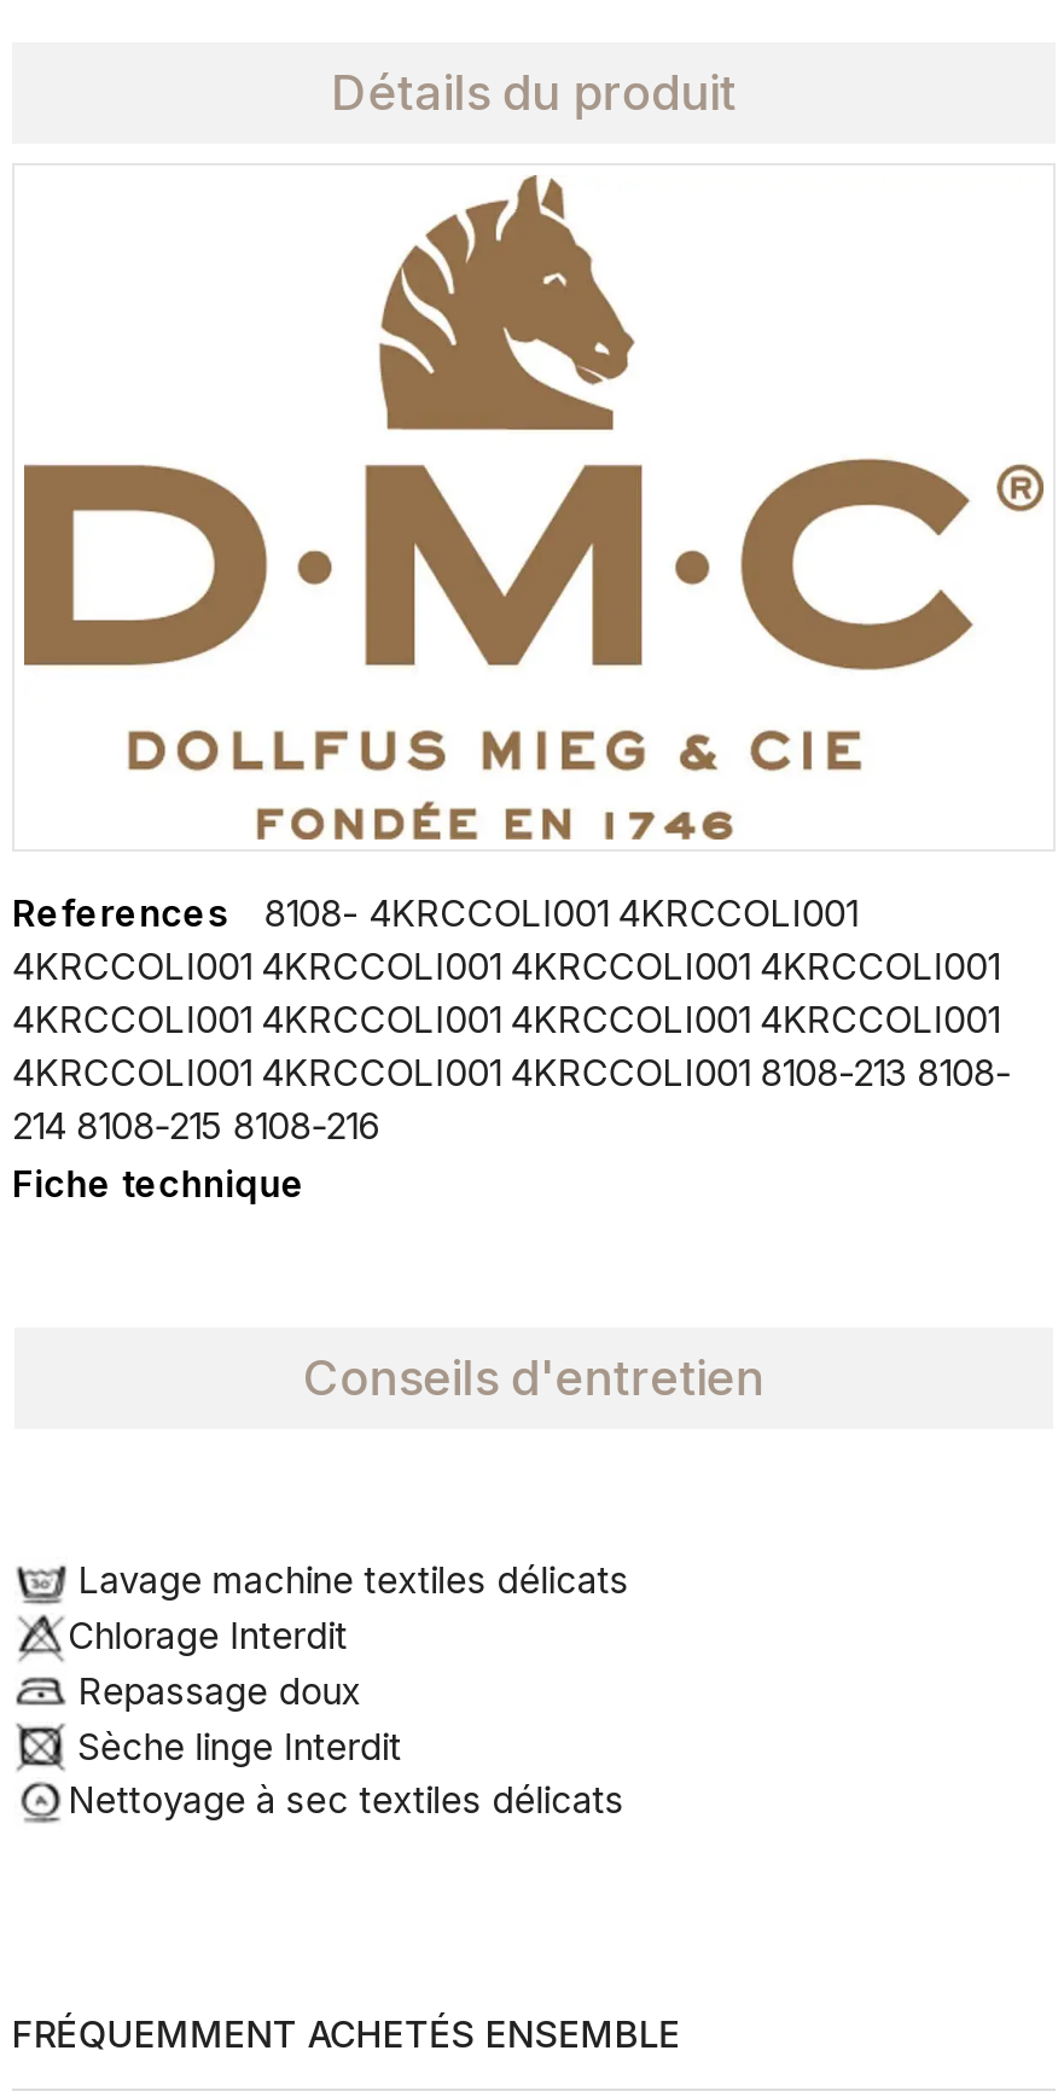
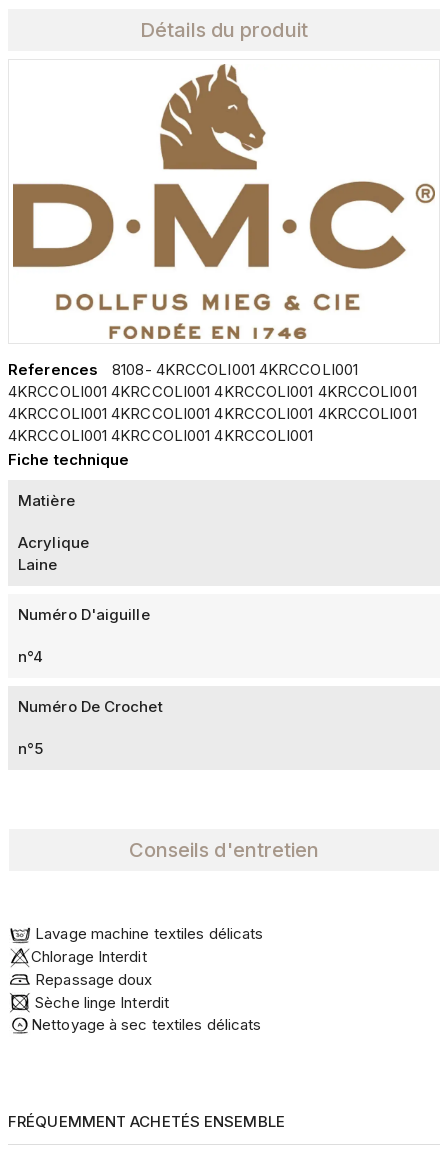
[12,1049,1012,1148] 4KRCCOLI001 4KRCCOLI001 4KRCCOLI001 8108-213 8108- | 214 8108-215 8108-216 -> [8,426,313,445] 4KRCCOLI001 4KRCCOLI001 4KRCCOLI001
moved [12,1160,306,1206] -> [8,450,129,469]: Fiche technique
none -> [18,491,163,758] Matière | Acrylique | Laine | Numéro D'aiguille | n°4 | Numéro De Crochet | n°5

